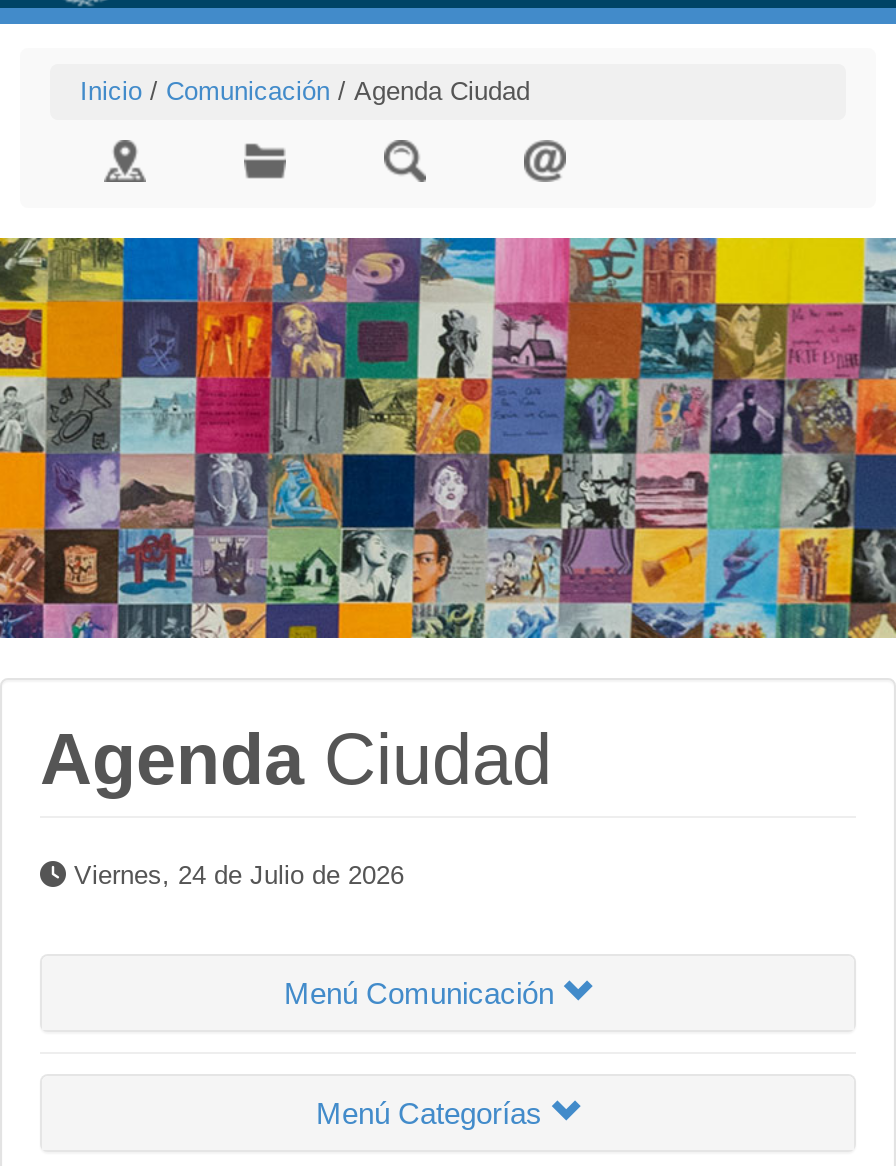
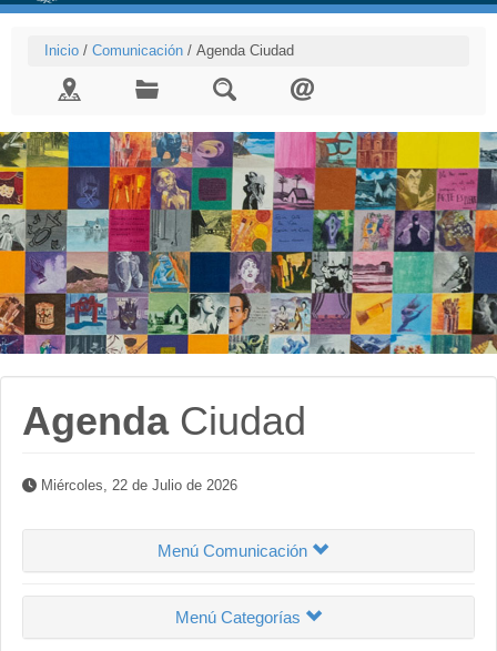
[66,860,404,890] Viernes, 24 de Julio de 2026 -> [37,477,237,494] Miércoles, 22 de Julio de 2026

